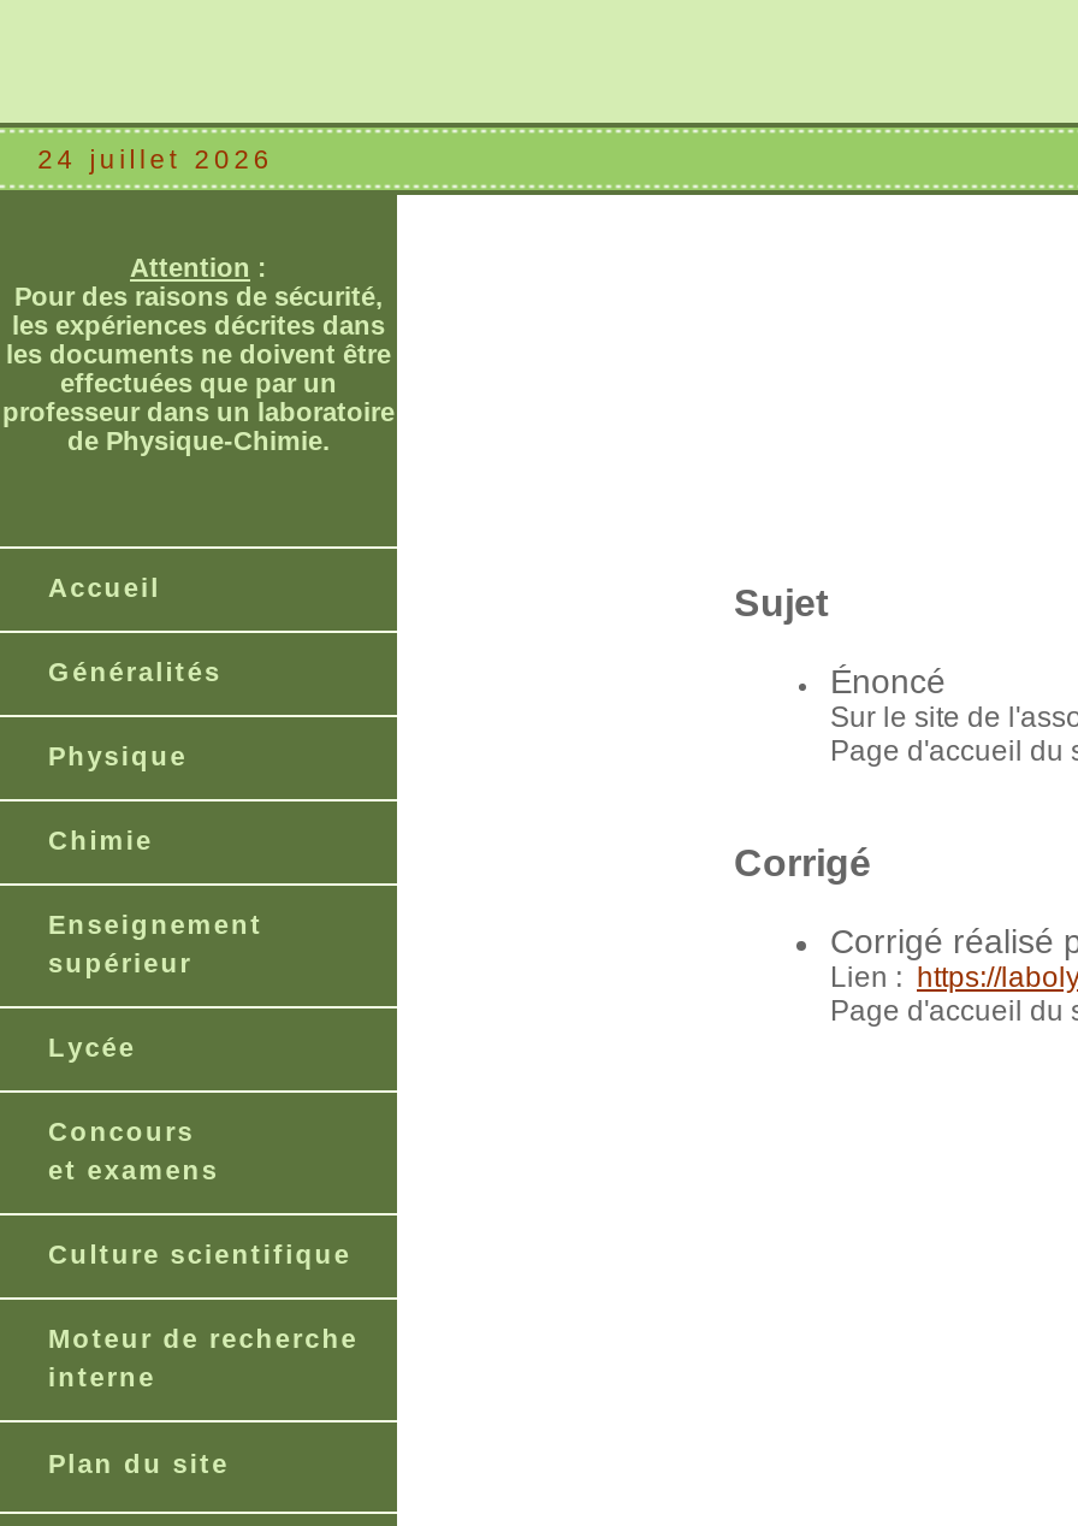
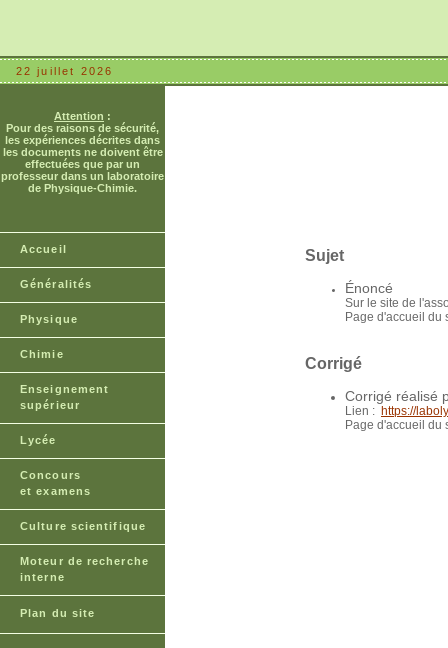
[38,144,273,173] 24 juillet 2026 -> [16,65,114,77] 22 juillet 2026

